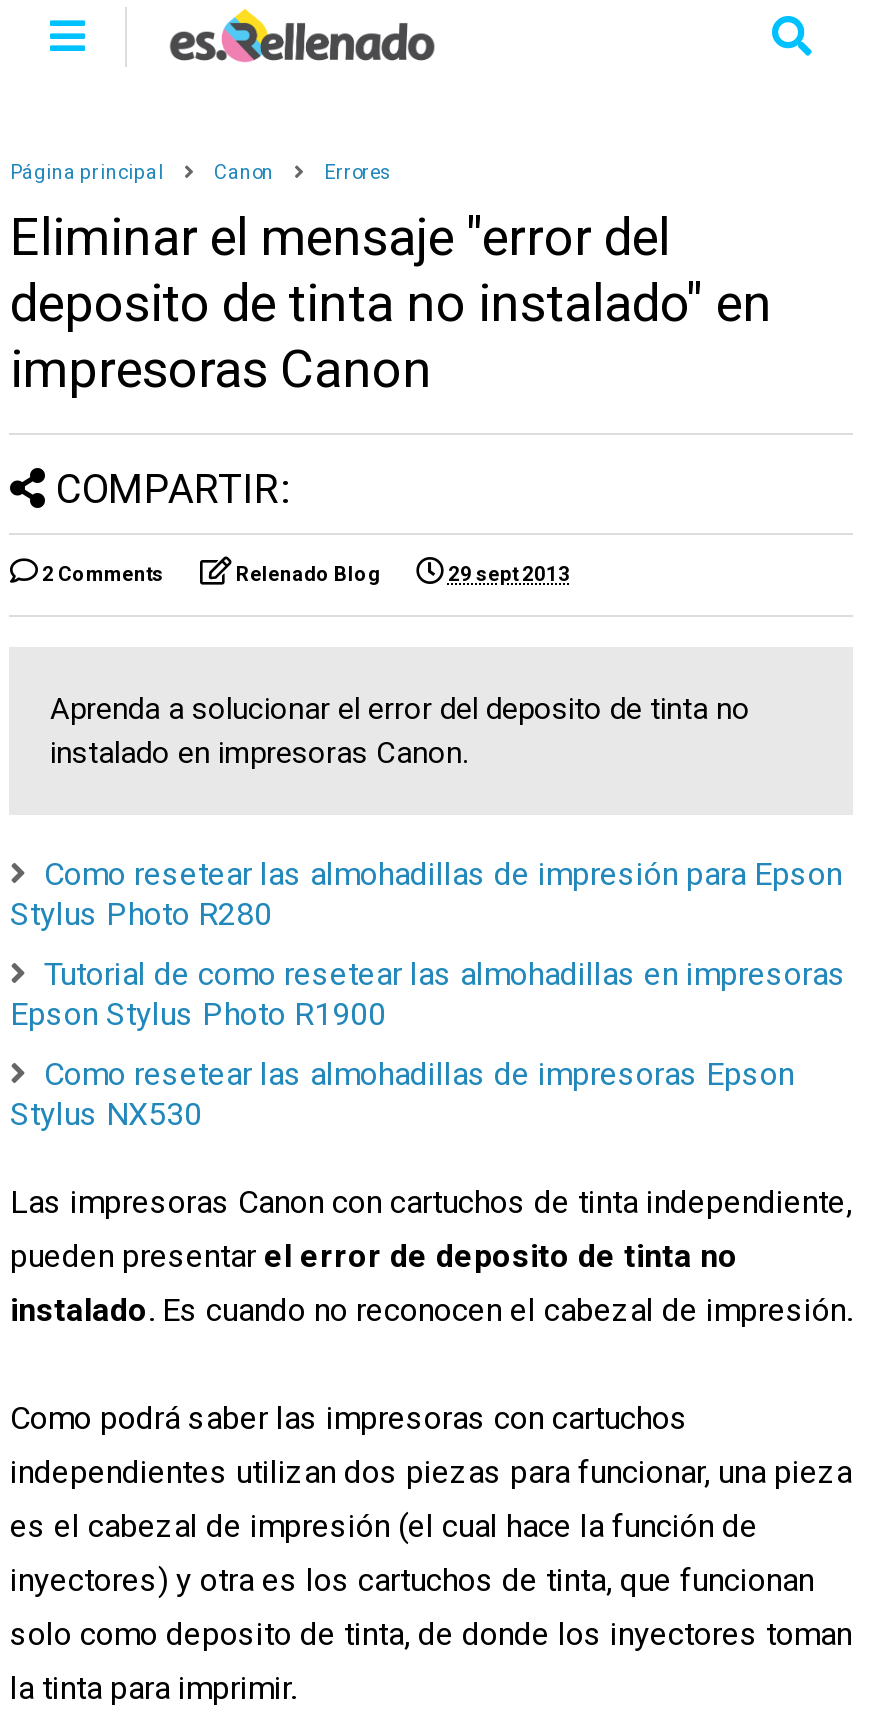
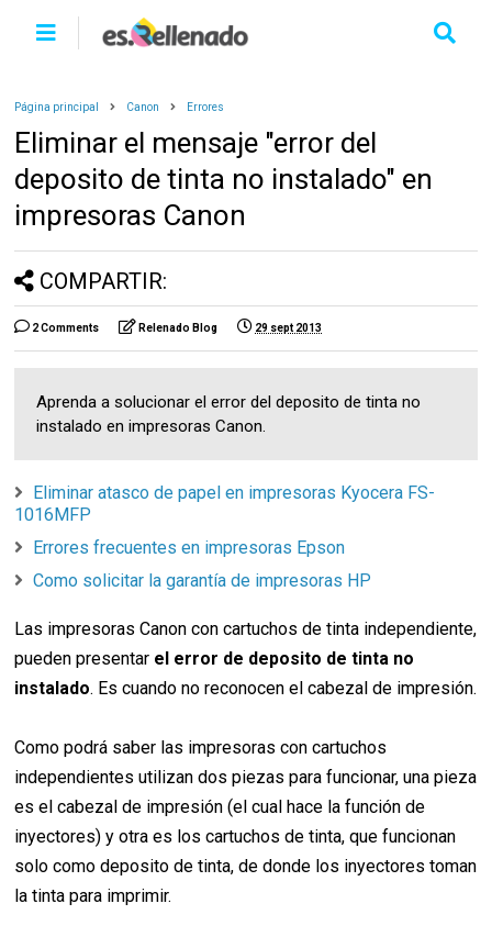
[10,855,842,933] Como resetear las almohadillas de impresión para Epson | Stylus Photo R280 -> [15,482,435,525] Eliminar atasco de papel en impresoras Kyocera FS- | 1016MFP
[10,955,846,1033] Tutorial de como resetear las almohadillas en impresoras | Epson Stylus Photo R1900 -> [33,537,345,558] Errores frecuentes en impresoras Epson
[10,1055,794,1133] Como resetear las almohadillas de impresoras Epson | Stylus NX530 -> [33,570,372,591] Como solicitar la garantía de impresoras HP

